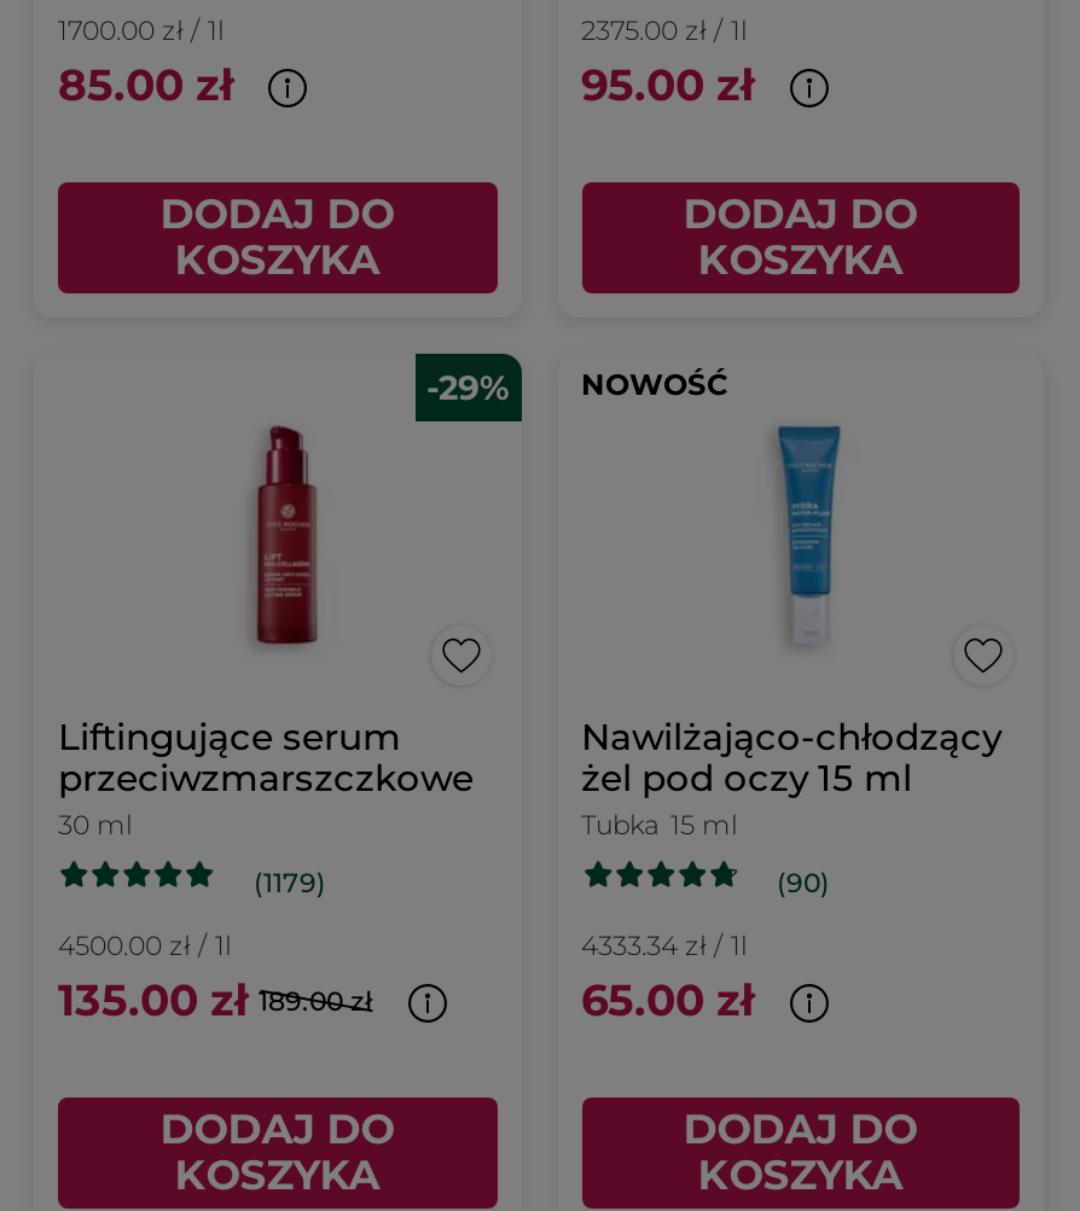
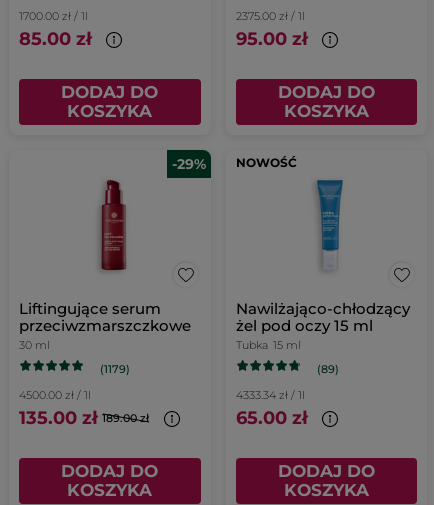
[777,866,830,900] (90) -> [316,362,338,376] (89)

